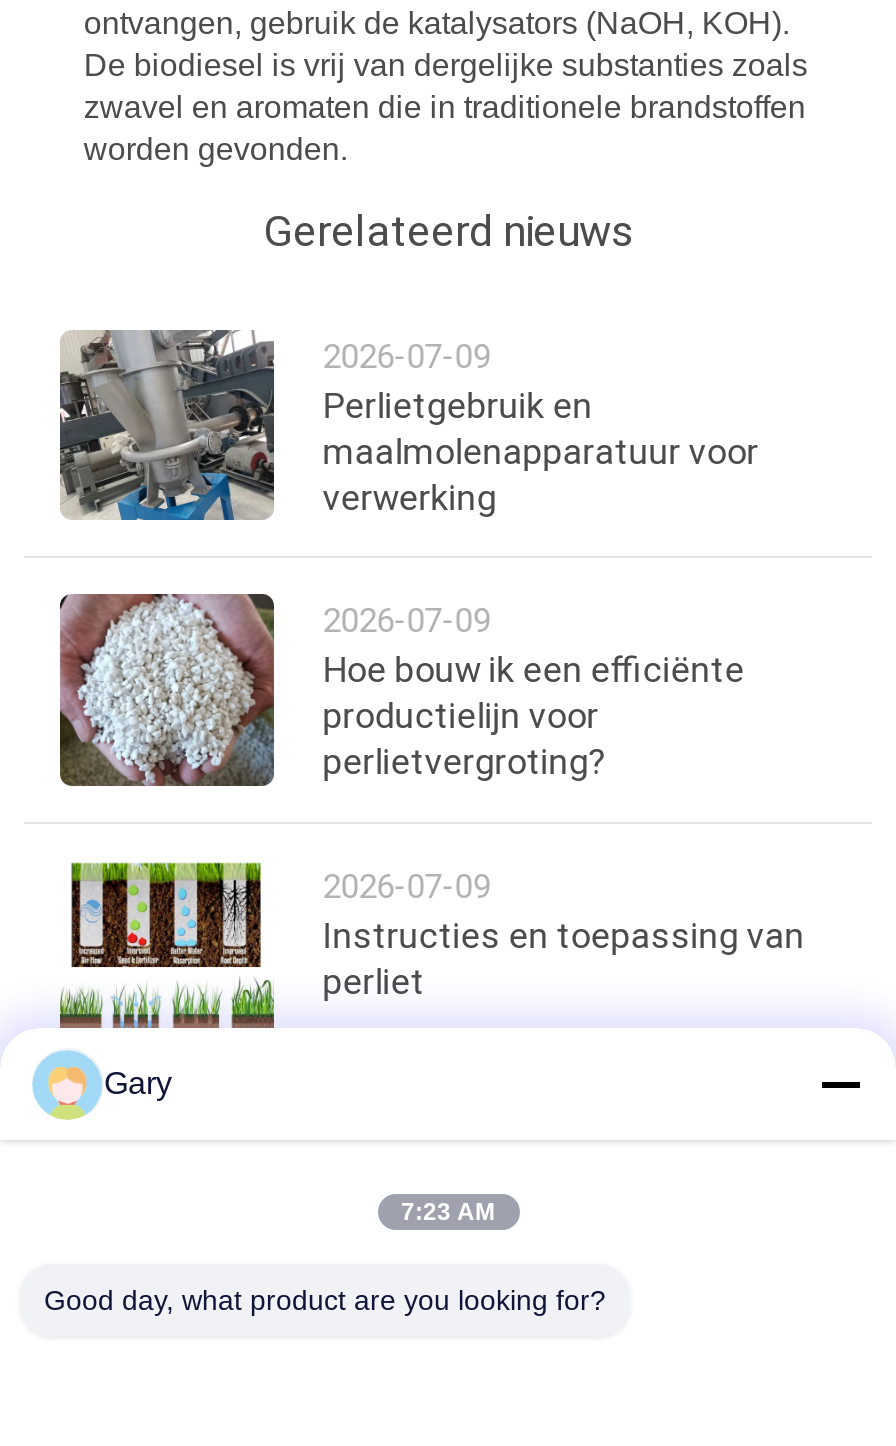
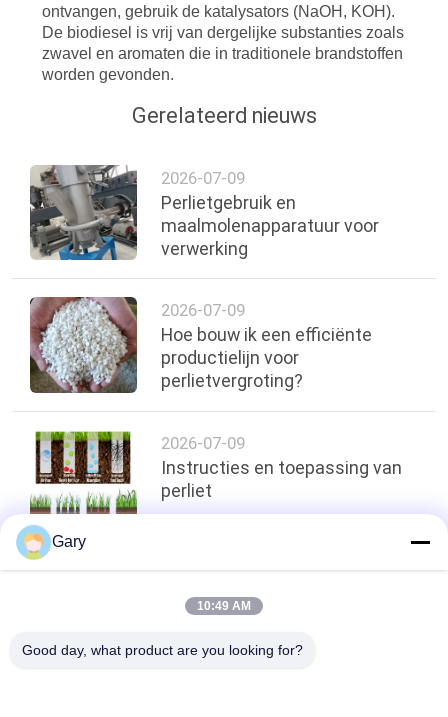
[401,1198,495,1226] 7:23 AM -> [197,599,251,613] 10:49 AM

